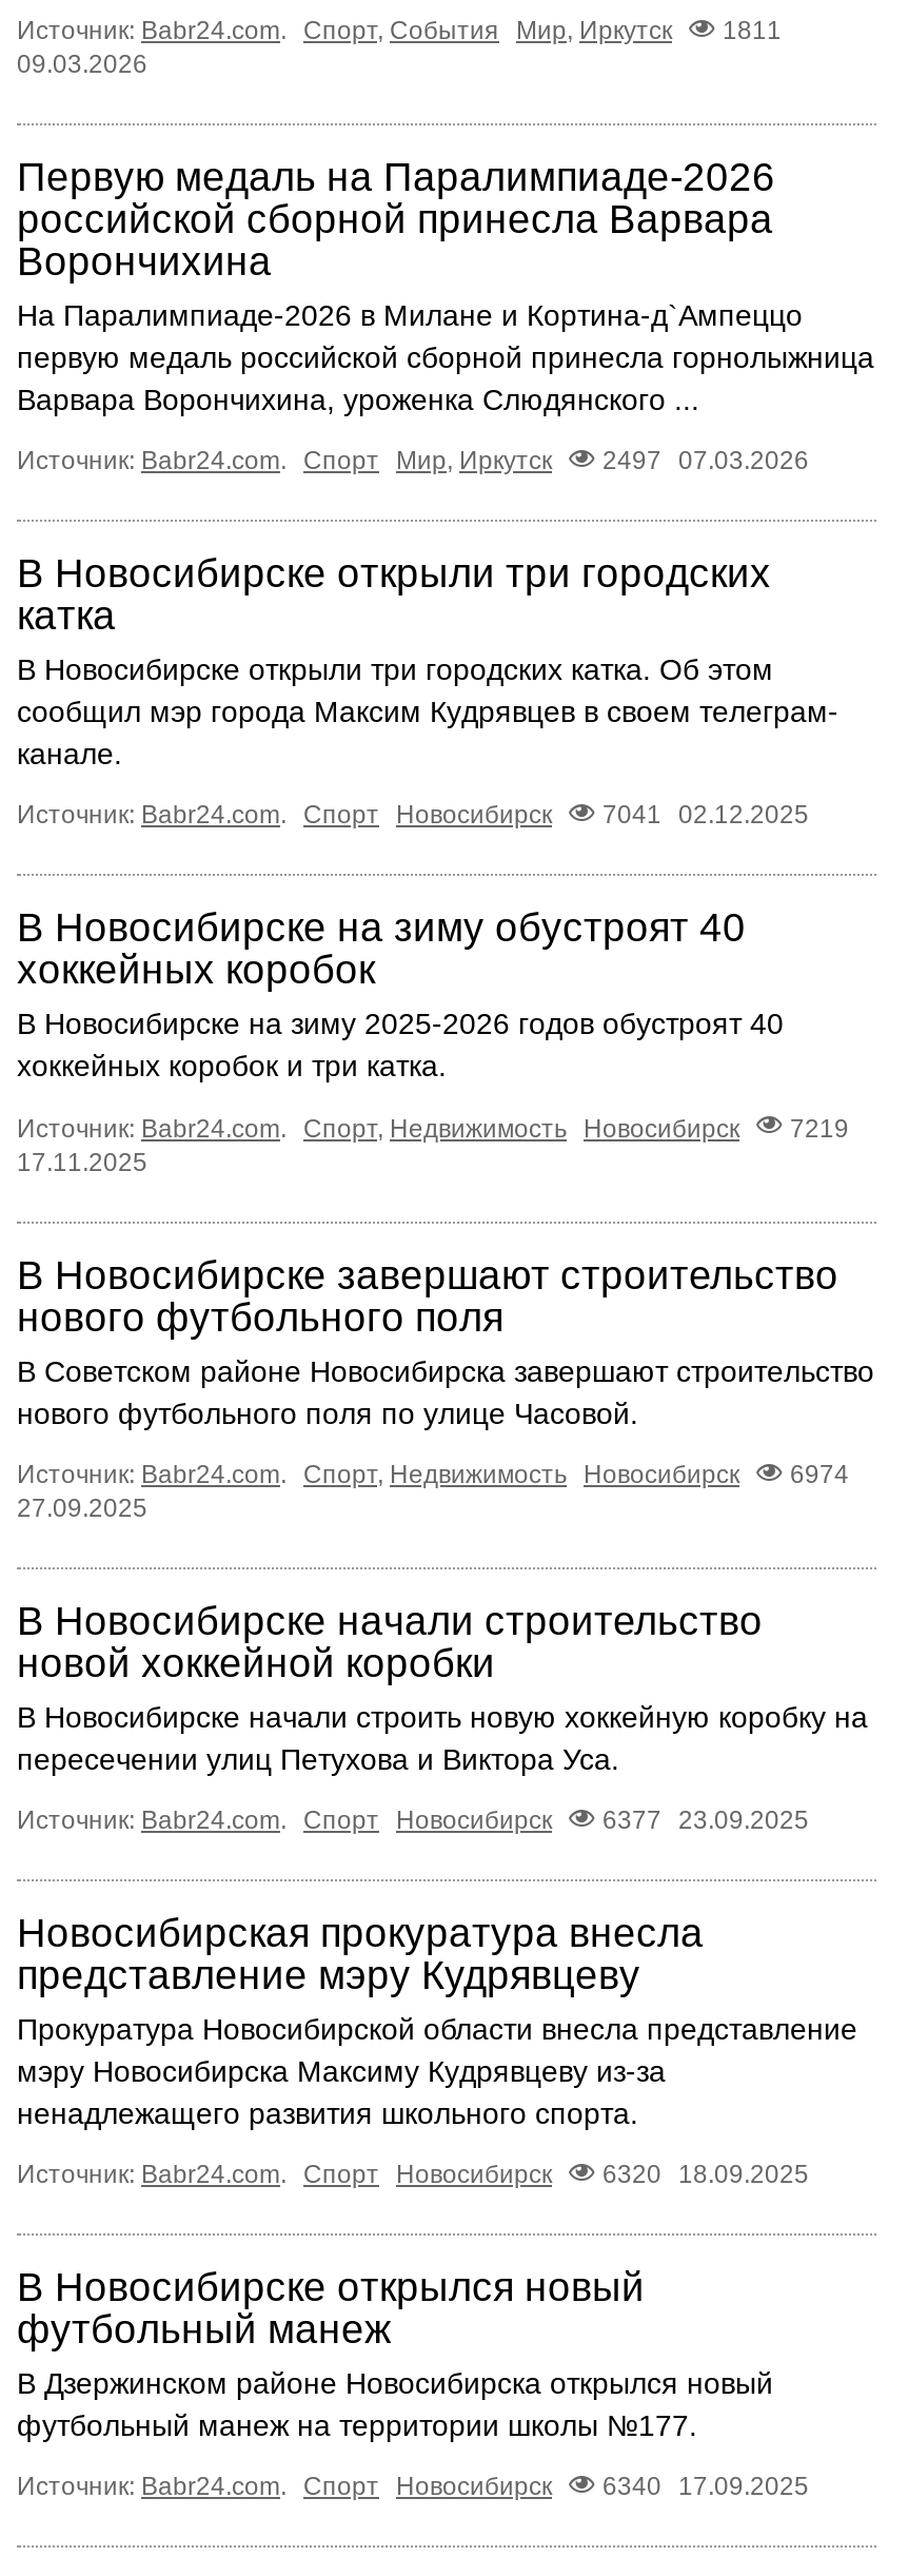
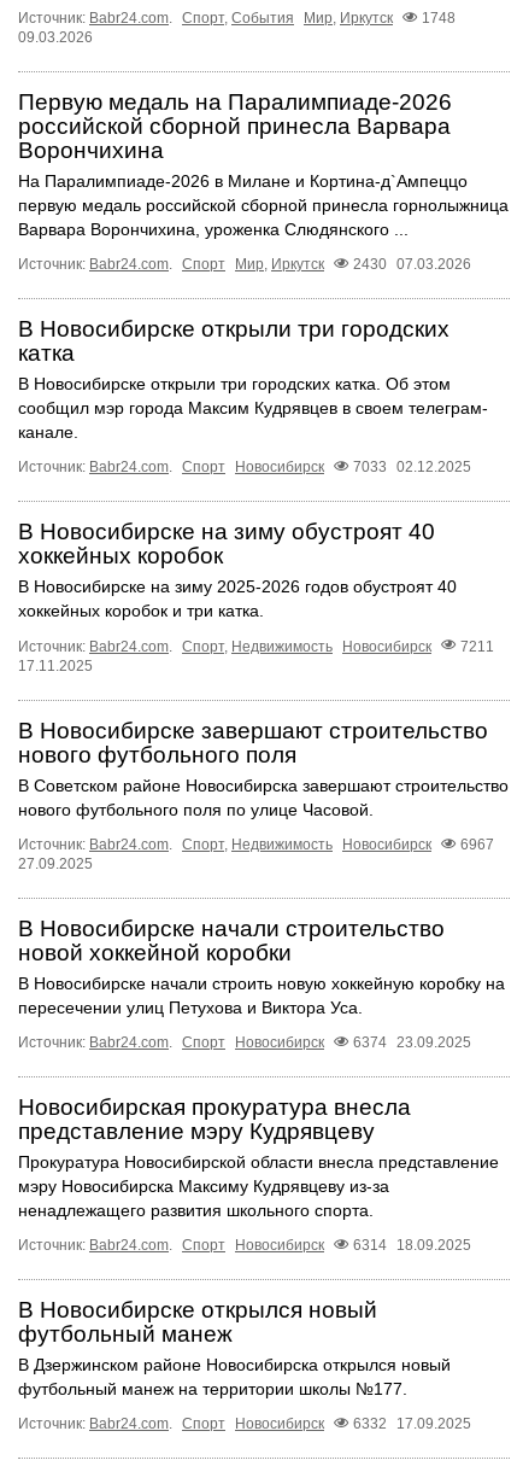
[17,16,782,46] Источник: Babr24.com. Спорт, События Мир, Иркутск 1811 -> [18,10,456,27] Источник: Babr24.com. Спорт, События Мир, Иркутск 1748
[602,446,809,476] 2497 07.03.2026 -> [353,256,471,273] 2430 07.03.2026
[602,801,809,830] 7041 02.12.2025 -> [353,459,471,476] 7033 02.12.2025
[17,1113,849,1143] Источник: Babr24.com. Спорт, Недвижимость Новосибирск 7219 -> [18,638,494,655] Источник: Babr24.com. Спорт, Недвижимость Новосибирск 7211
[17,1459,849,1488] Источник: Babr24.com. Спорт, Недвижимость Новосибирск 6974 -> [18,836,494,853] Источник: Babr24.com. Спорт, Недвижимость Новосибирск 6967
[602,1805,809,1835] 6377 23.09.2025 -> [353,1034,471,1051] 6374 23.09.2025
[602,2159,809,2189] 6320 18.09.2025 -> [353,1237,471,1254] 6314 18.09.2025
[602,2472,809,2501] 6340 17.09.2025 -> [353,1415,471,1432] 6332 17.09.2025

